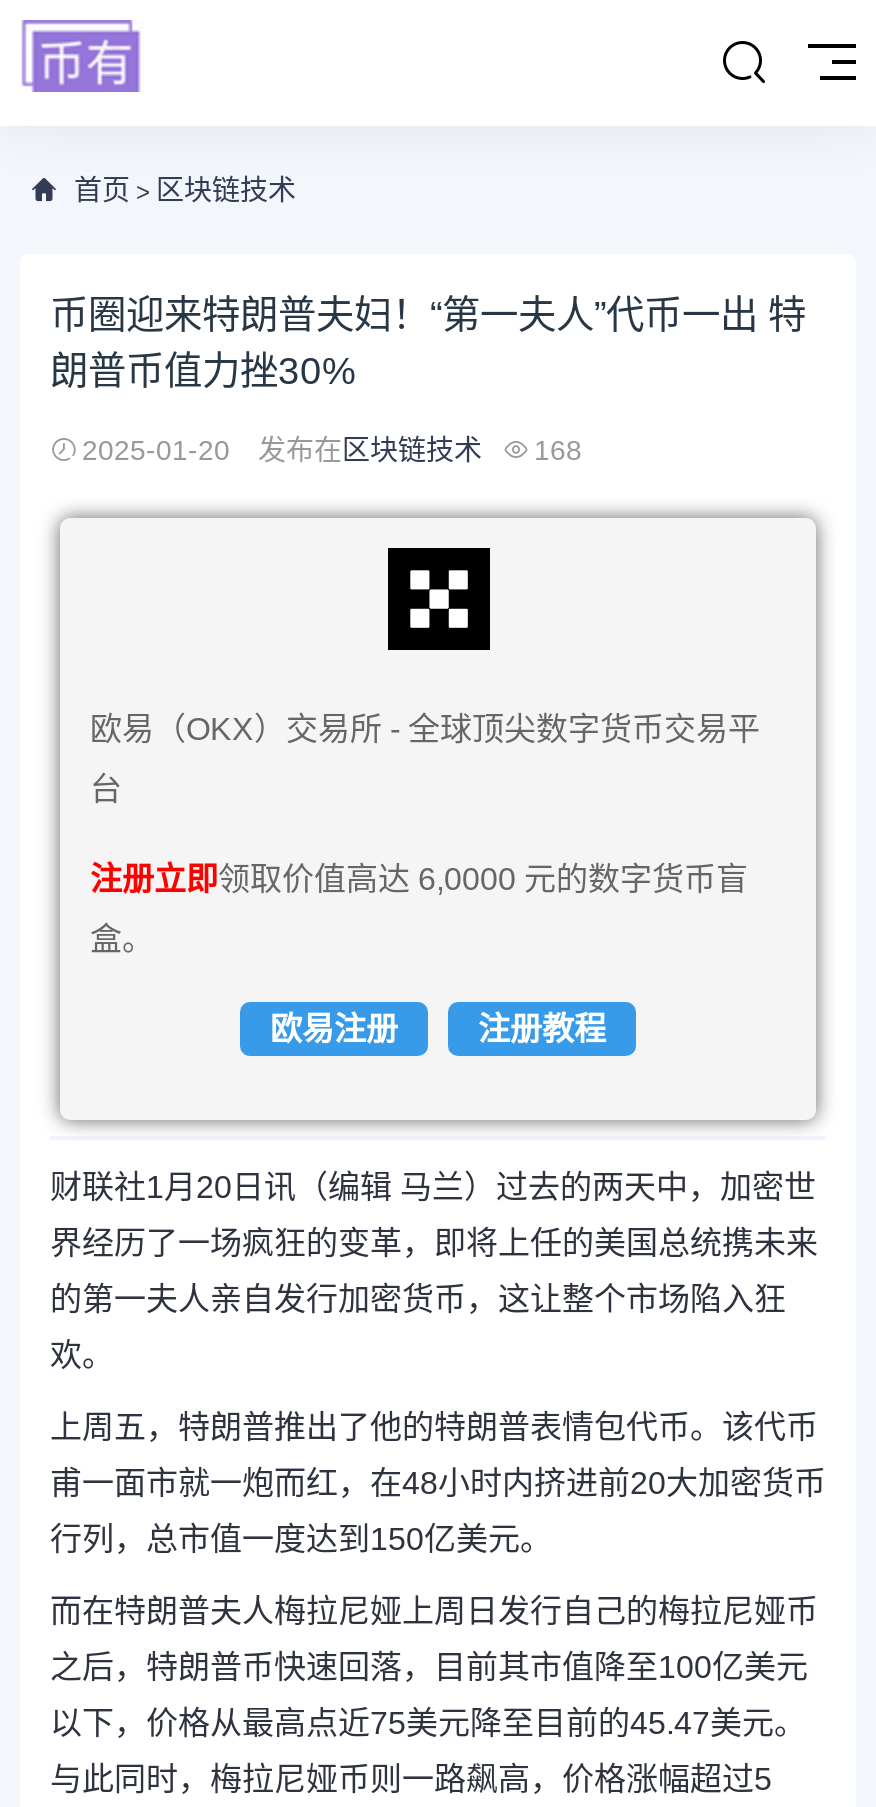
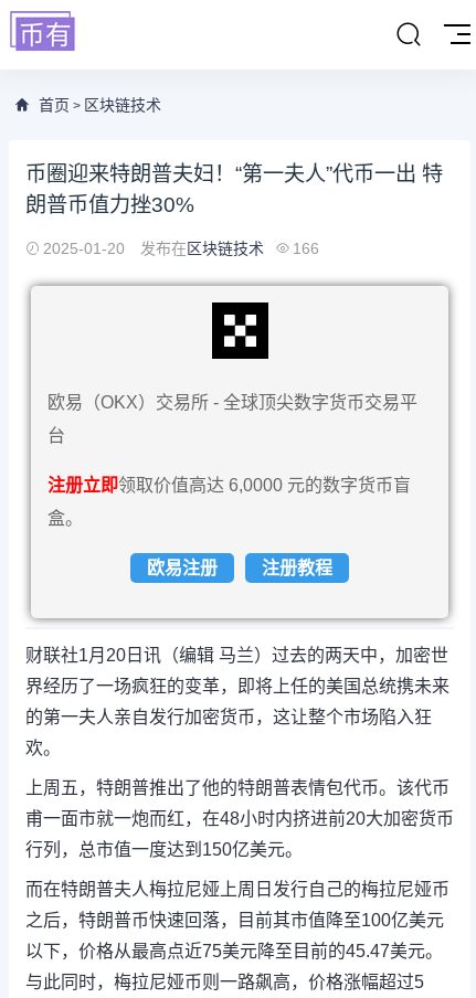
[82,434,582,466] 2025-01-20 发布在区块链技术 168 -> [43,240,319,257] 2025-01-20 发布在区块链技术 166

